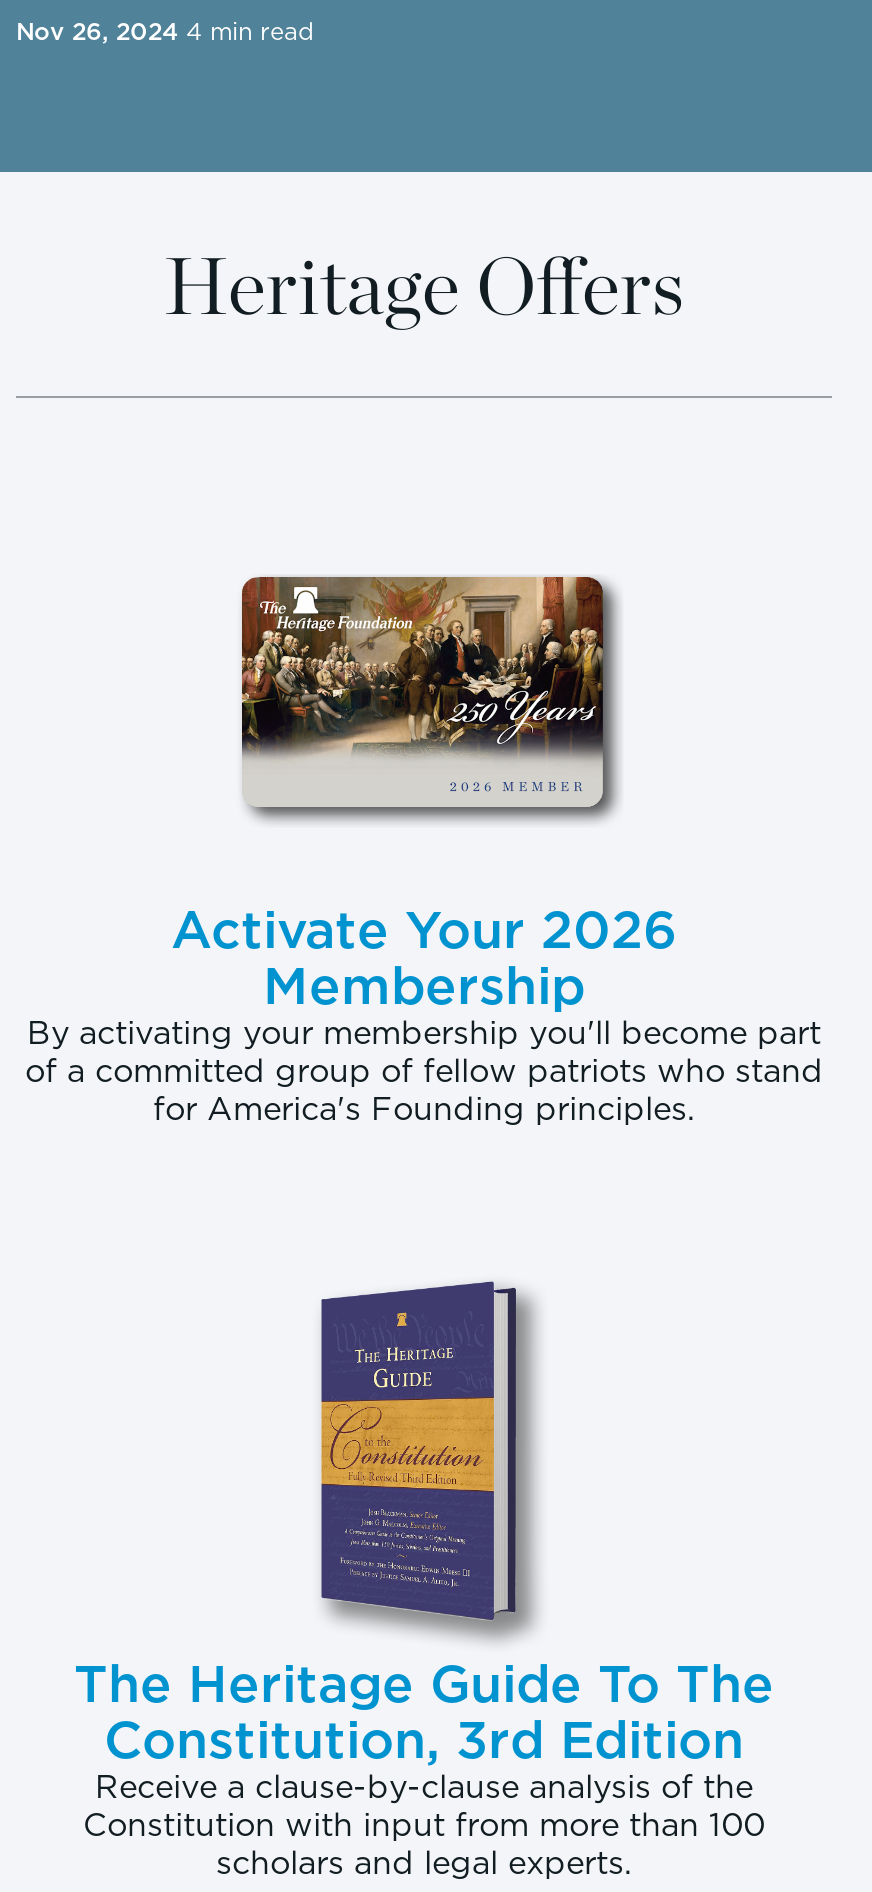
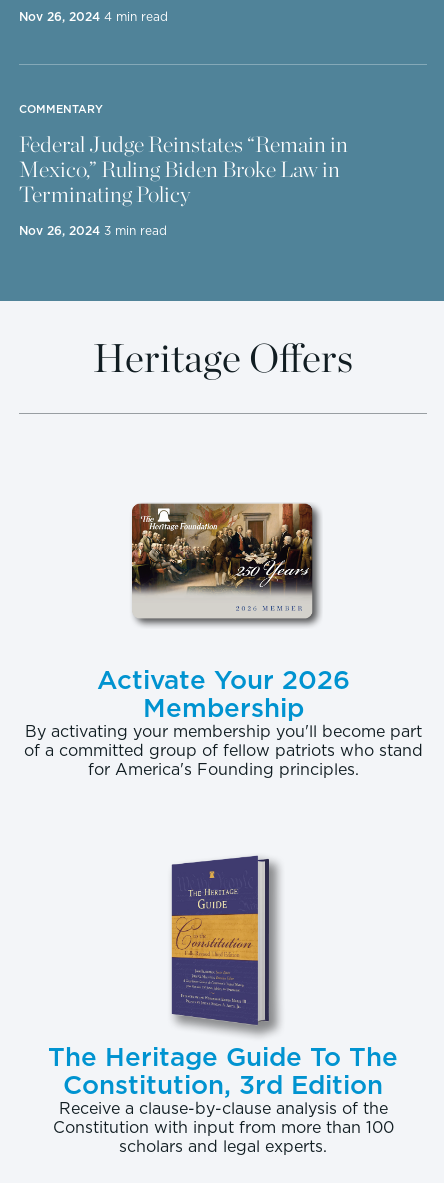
none -> [19,101,348,237] COMMENTARY | Federal Judge Reinstates “Remain in | Mexico,” Ruling Biden Broke Law in | Terminating Policy | Nov 26, 2024 3 min read

